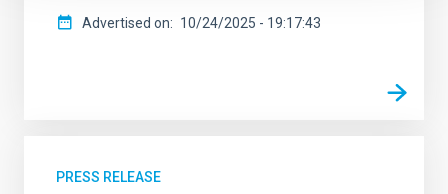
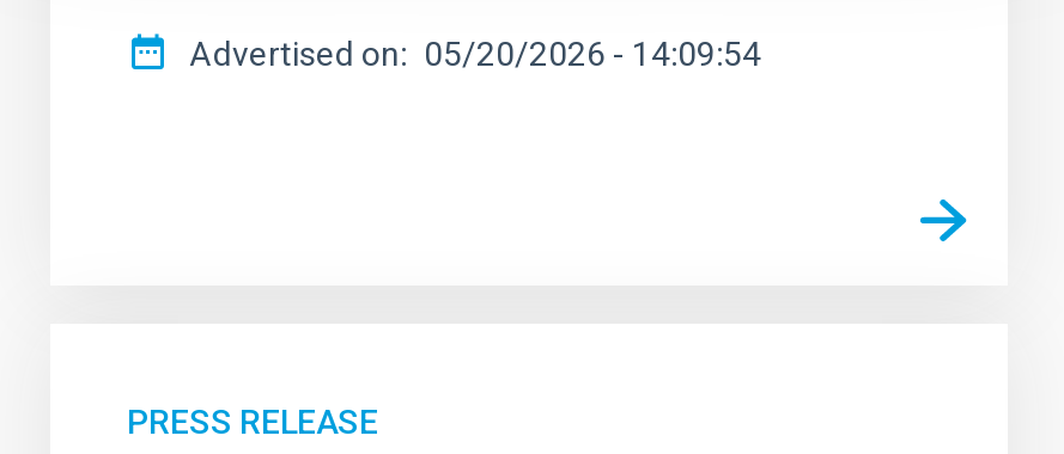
[82,15,321,31] Advertised on 10/24/2025 - 19:17:43 -> [189,34,761,72] Advertised on 05/20/2026 - 14:09:54

